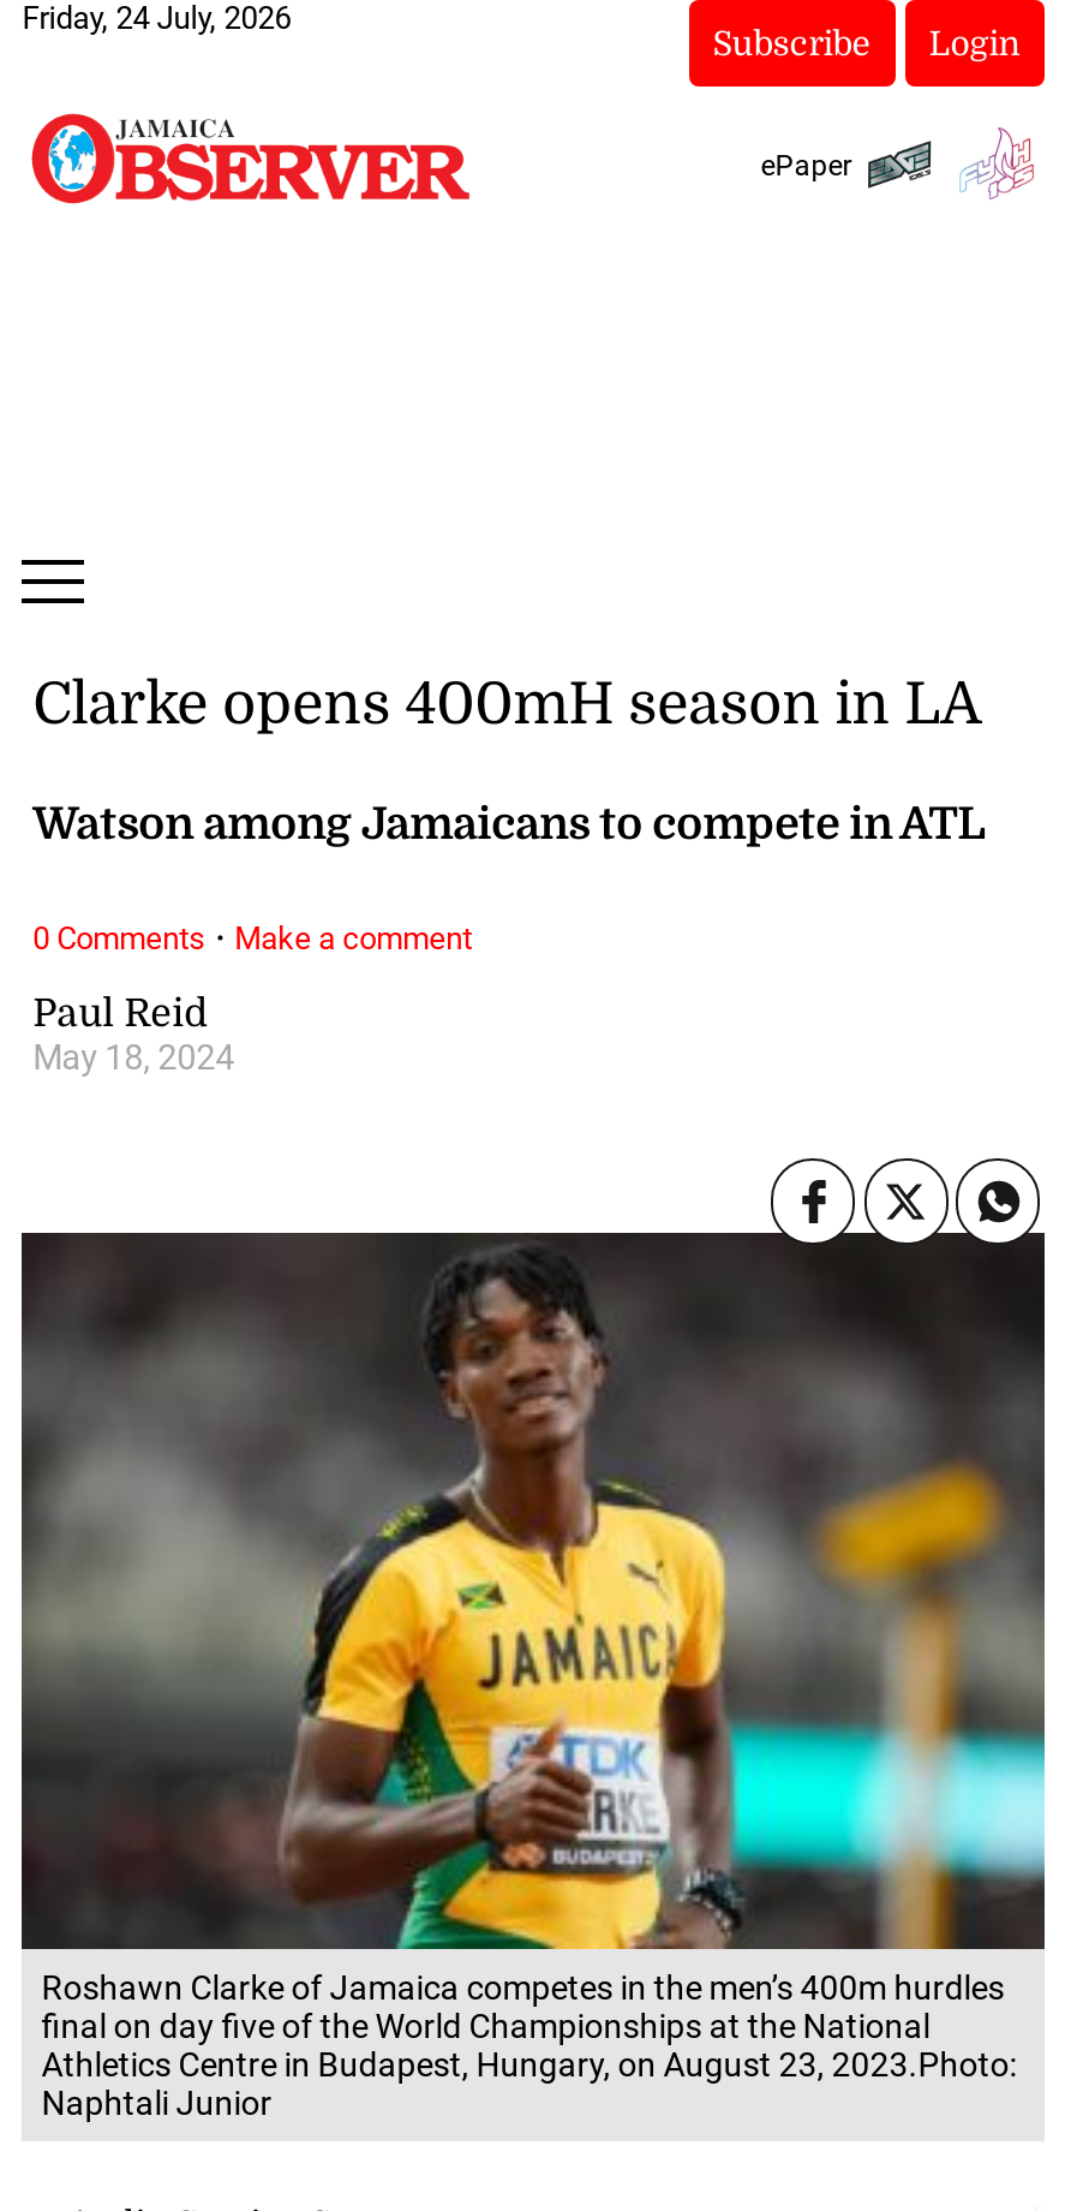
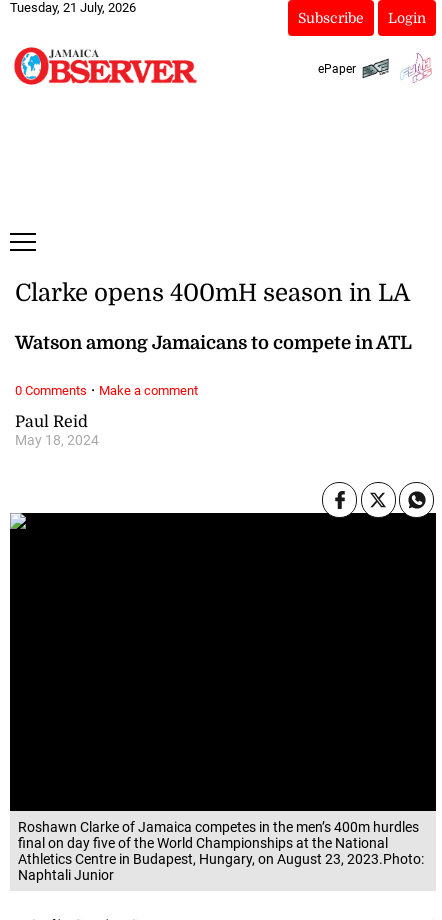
[22,0,291,36] Friday, 24 July, 2026 -> [10,0,136,15] Tuesday, 21 July, 2026
[19,1233,1047,1951] [image] -> none

